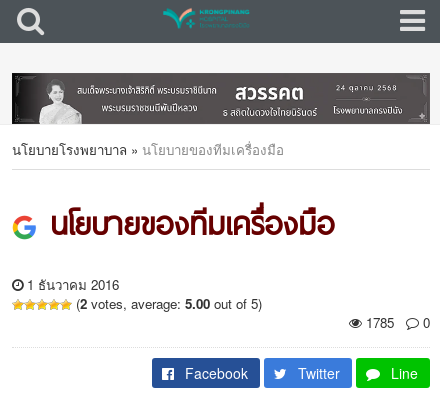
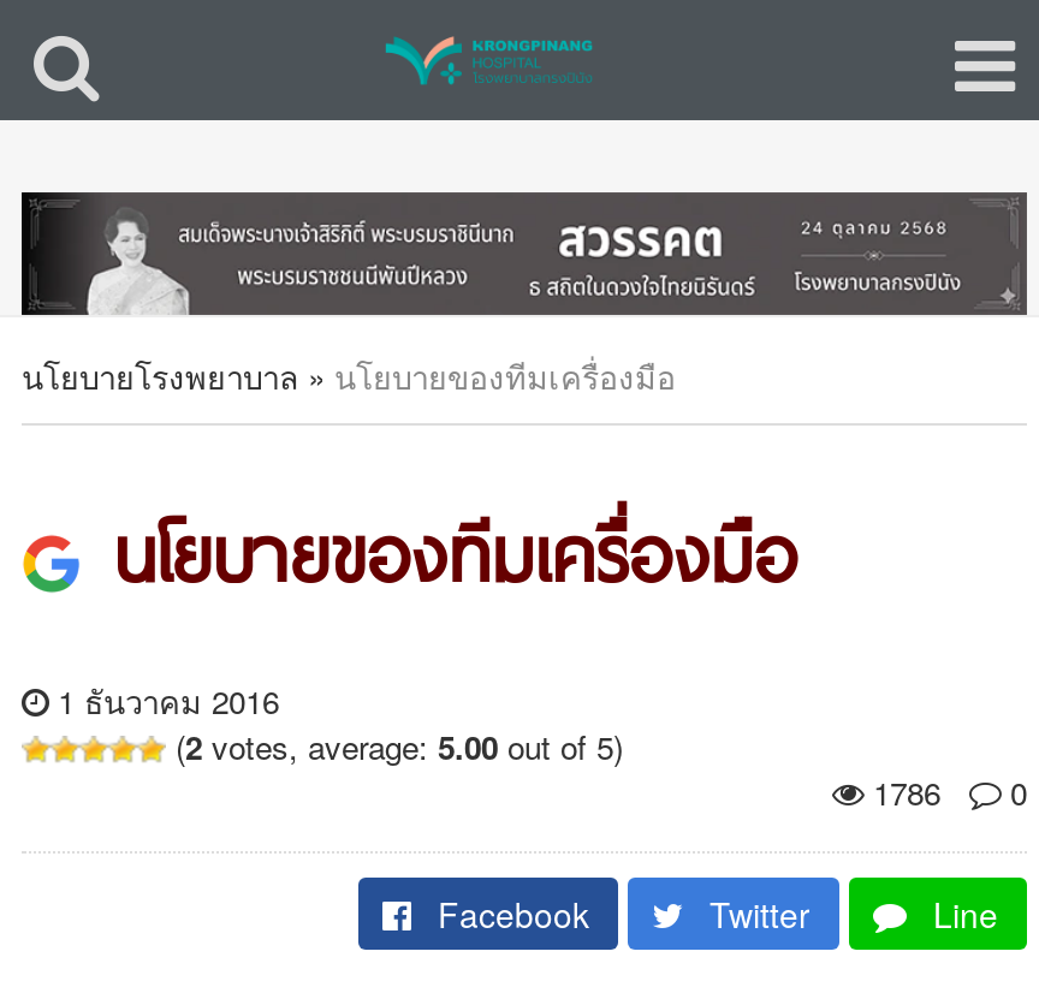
[362,312,430,331] 1785 0 -> [863,768,1027,814] 1786 0

